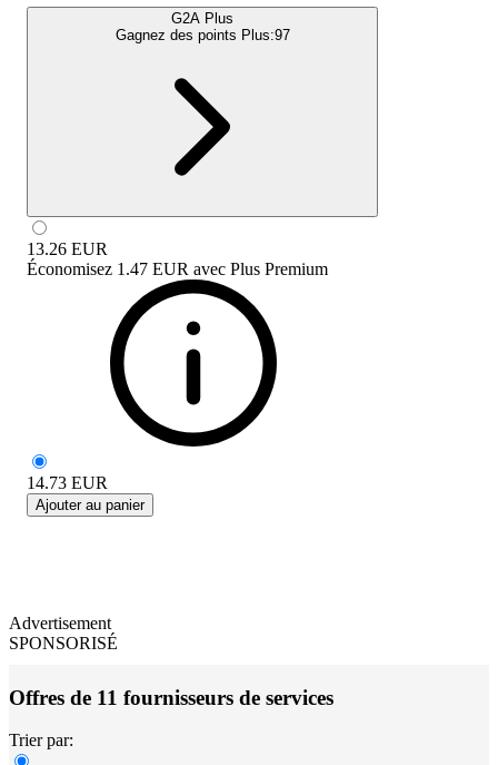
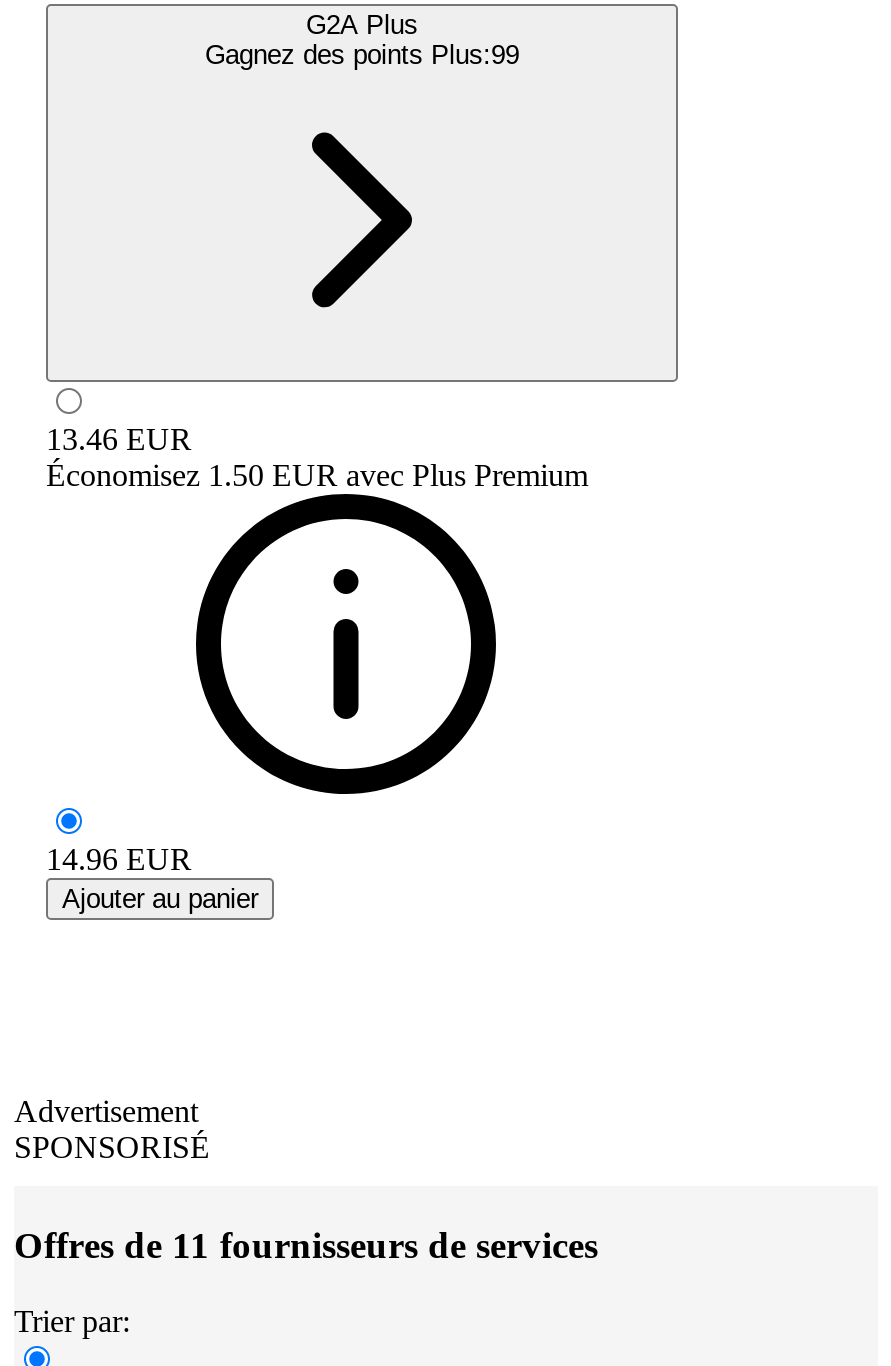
[115,27,290,43] Gagnez des points Plus:97 -> [205,40,519,70] Gagnez des points Plus:99
[27,239,108,258] 13.26 EUR -> [46,422,192,456] 13.46 EUR
[27,259,328,278] Économisez 1.47 EUR avec Plus Premium -> [46,458,588,492] Économisez 1.50 EUR avec Plus Premium
[27,473,108,492] 14.73 EUR -> [46,842,192,876] 14.96 EUR

